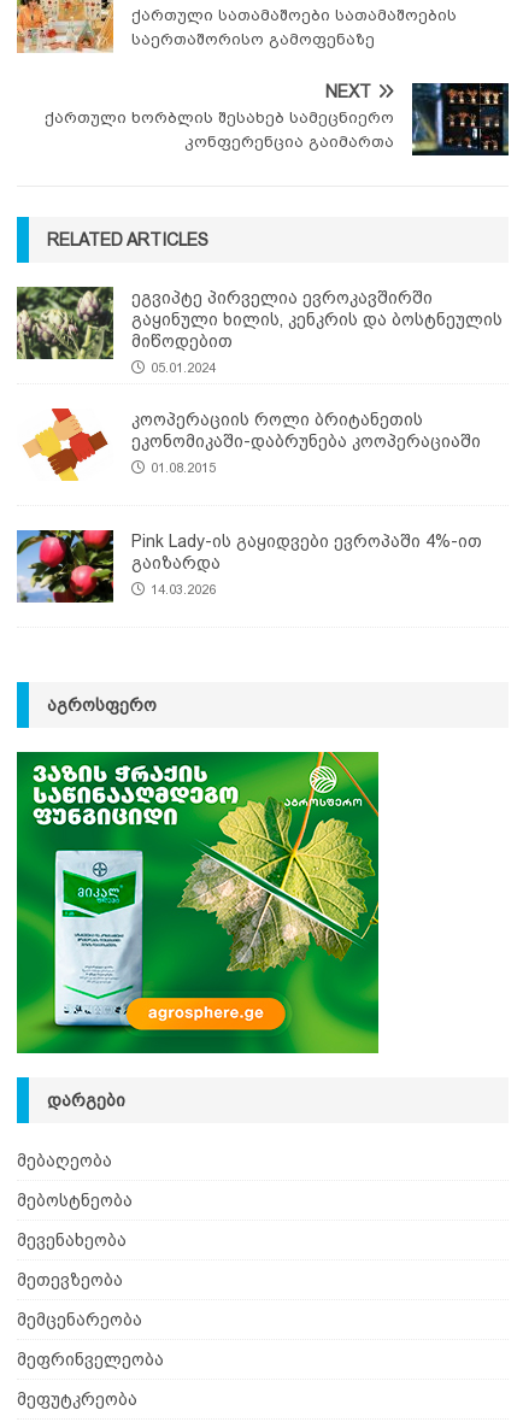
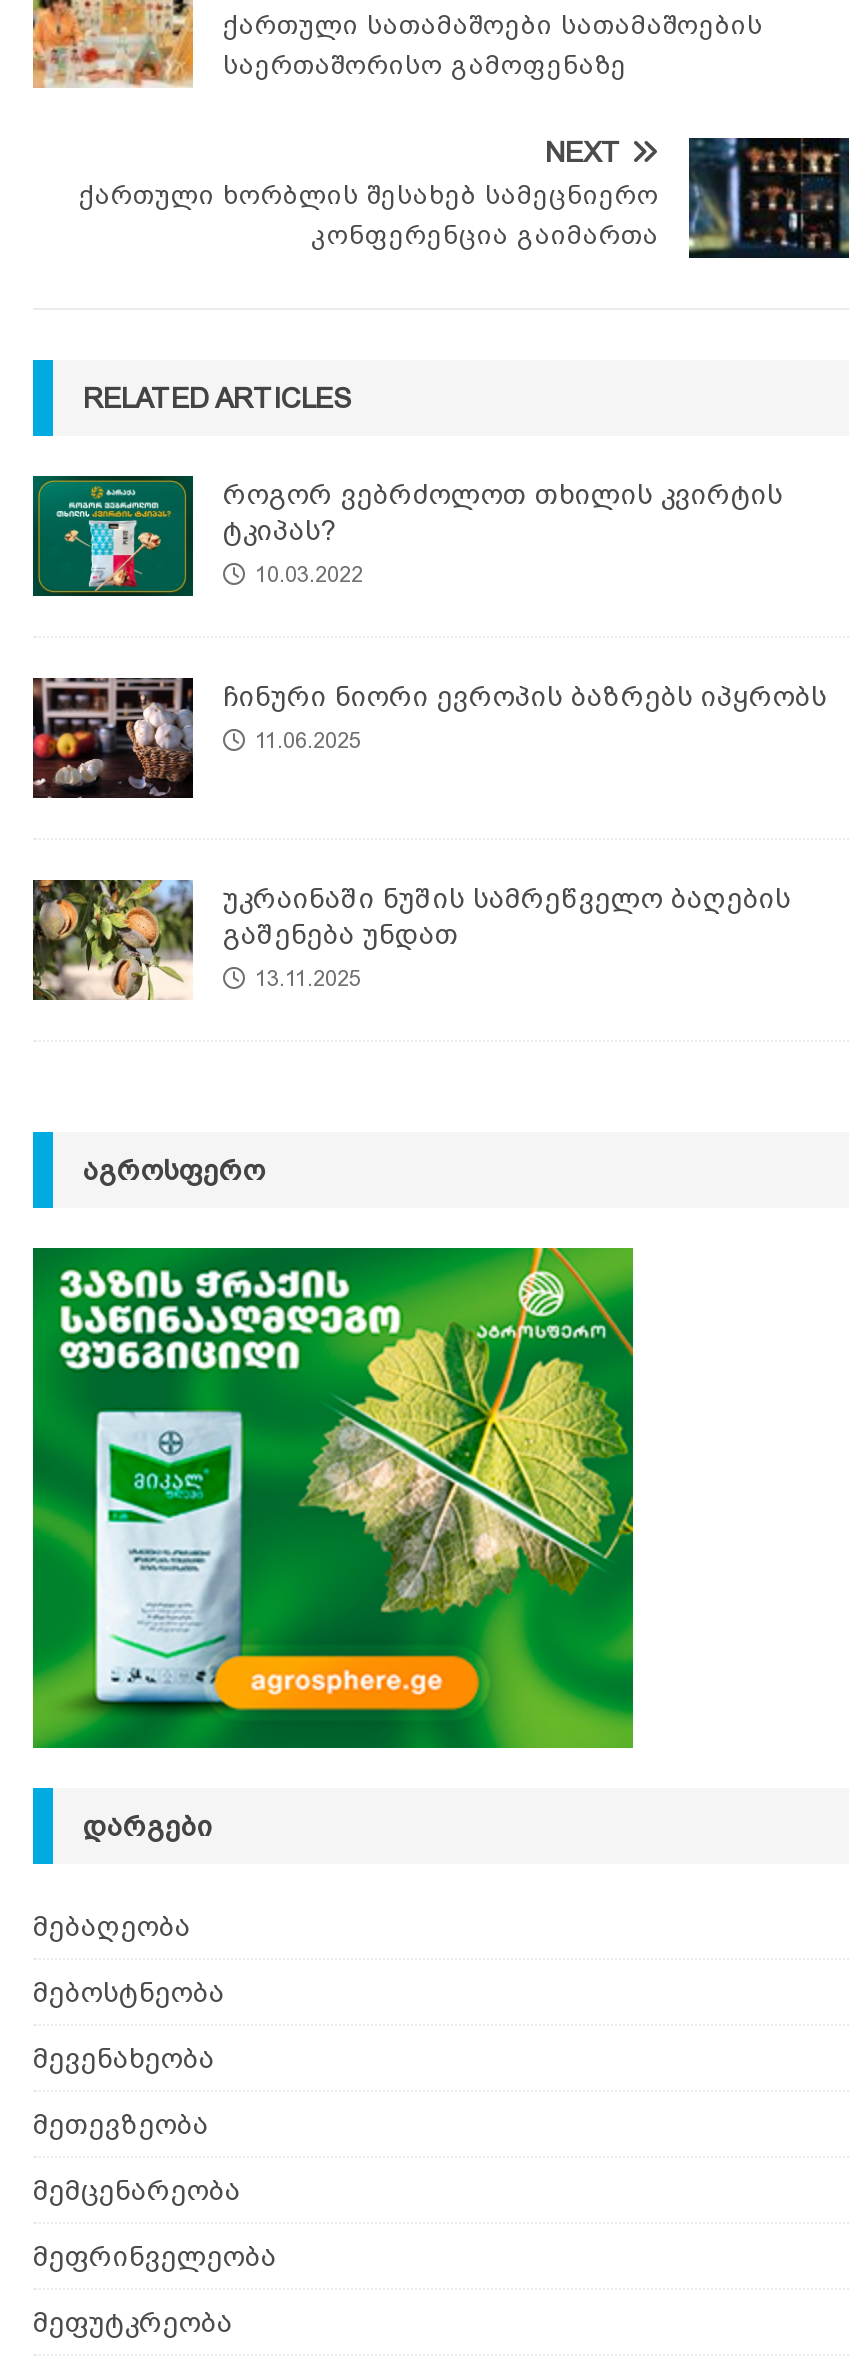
[16,286,503,360] [image] | ეგვიპტე პირველია ევროკავშირში | გაყინული ხილის, კენკრის და ბოსტნეულის | მიწოდებით -> [31,474,783,598] [image] | როგორ ვებრძოლოთ თხილის კვირტის | ტკიპას?
[151,360,216,375] 05.01.2024 -> [255,562,363,586] 10.03.2022
[17,407,481,482] [image] | კოოპერაციის როლი ბრიტანეთის | ეკონომიკაში-დაბრუნება კოოპერაციაში -> [31,676,827,800] [image] | ჩინური ნიორი ევროპის ბაზრებს იპყრობს
[151,461,216,475] 01.08.2015 -> [255,728,361,752] 11.06.2025
[16,529,482,604] [image] | Pink Lady-ის გაყიდვები ევროპაში 4%-ით | გაიზარდა -> [31,878,791,1002] [image] | უკრაინაში ნუშის სამრეწველო ბაღების | გაშენება უნდათ
[151,582,216,597] 14.03.2026 -> [255,967,361,991] 13.11.2025

